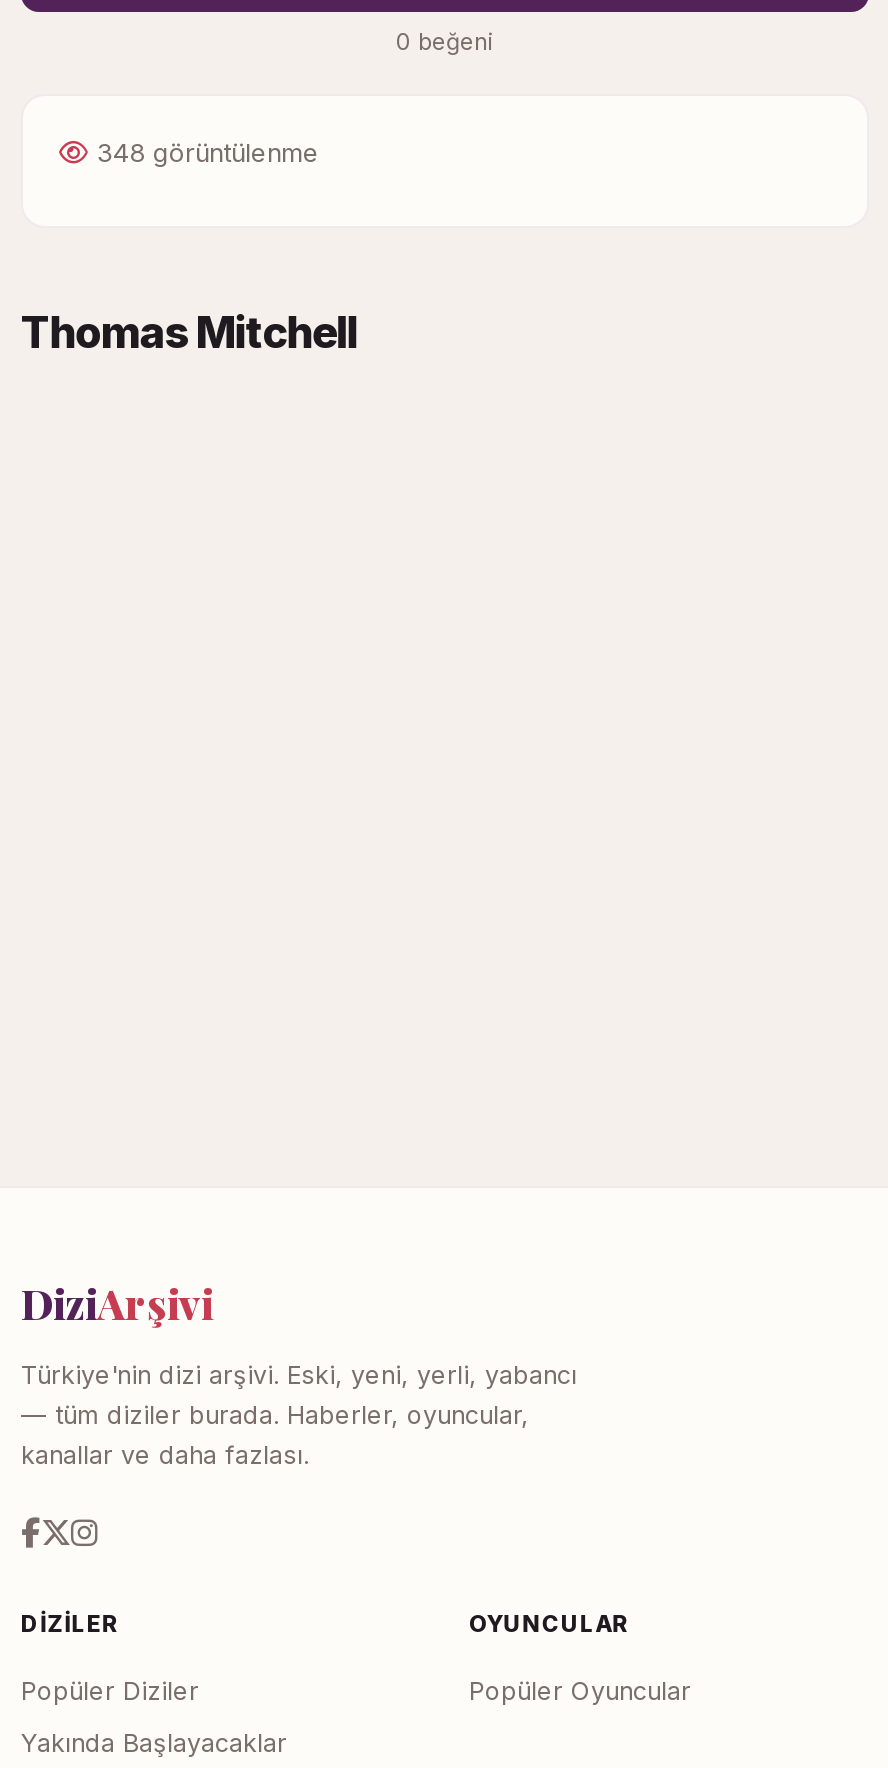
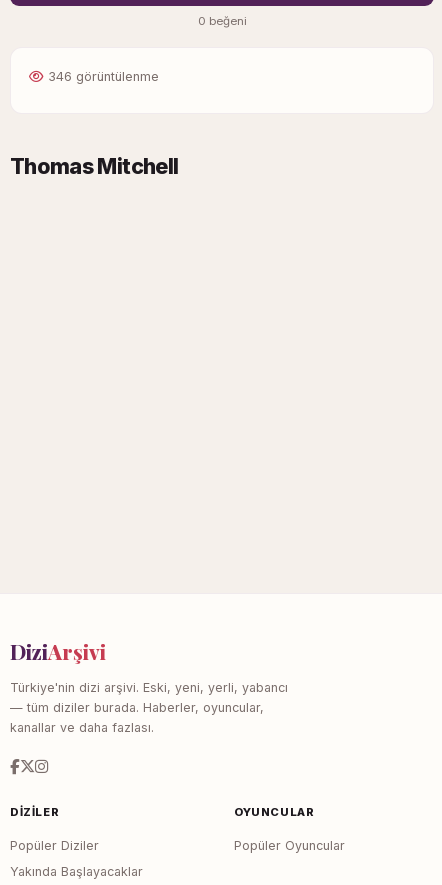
[97,138,319,168] 348 görüntülenme -> [48,69,159,84] 346 görüntülenme

